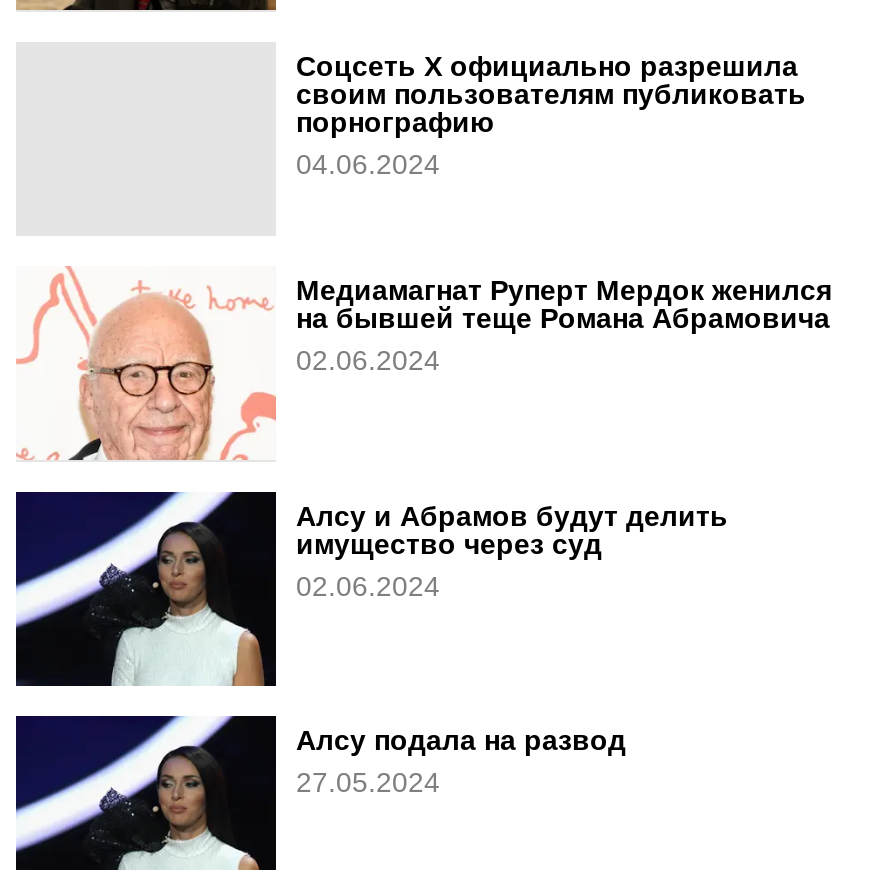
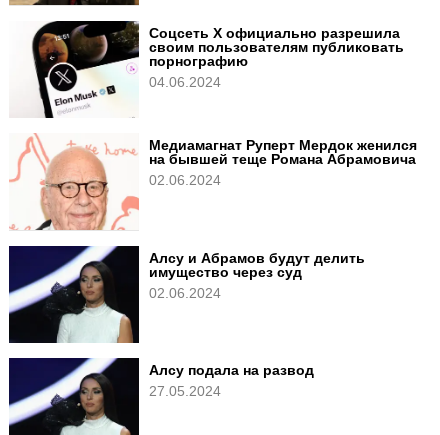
none -> [31,20,140,119] [image]

